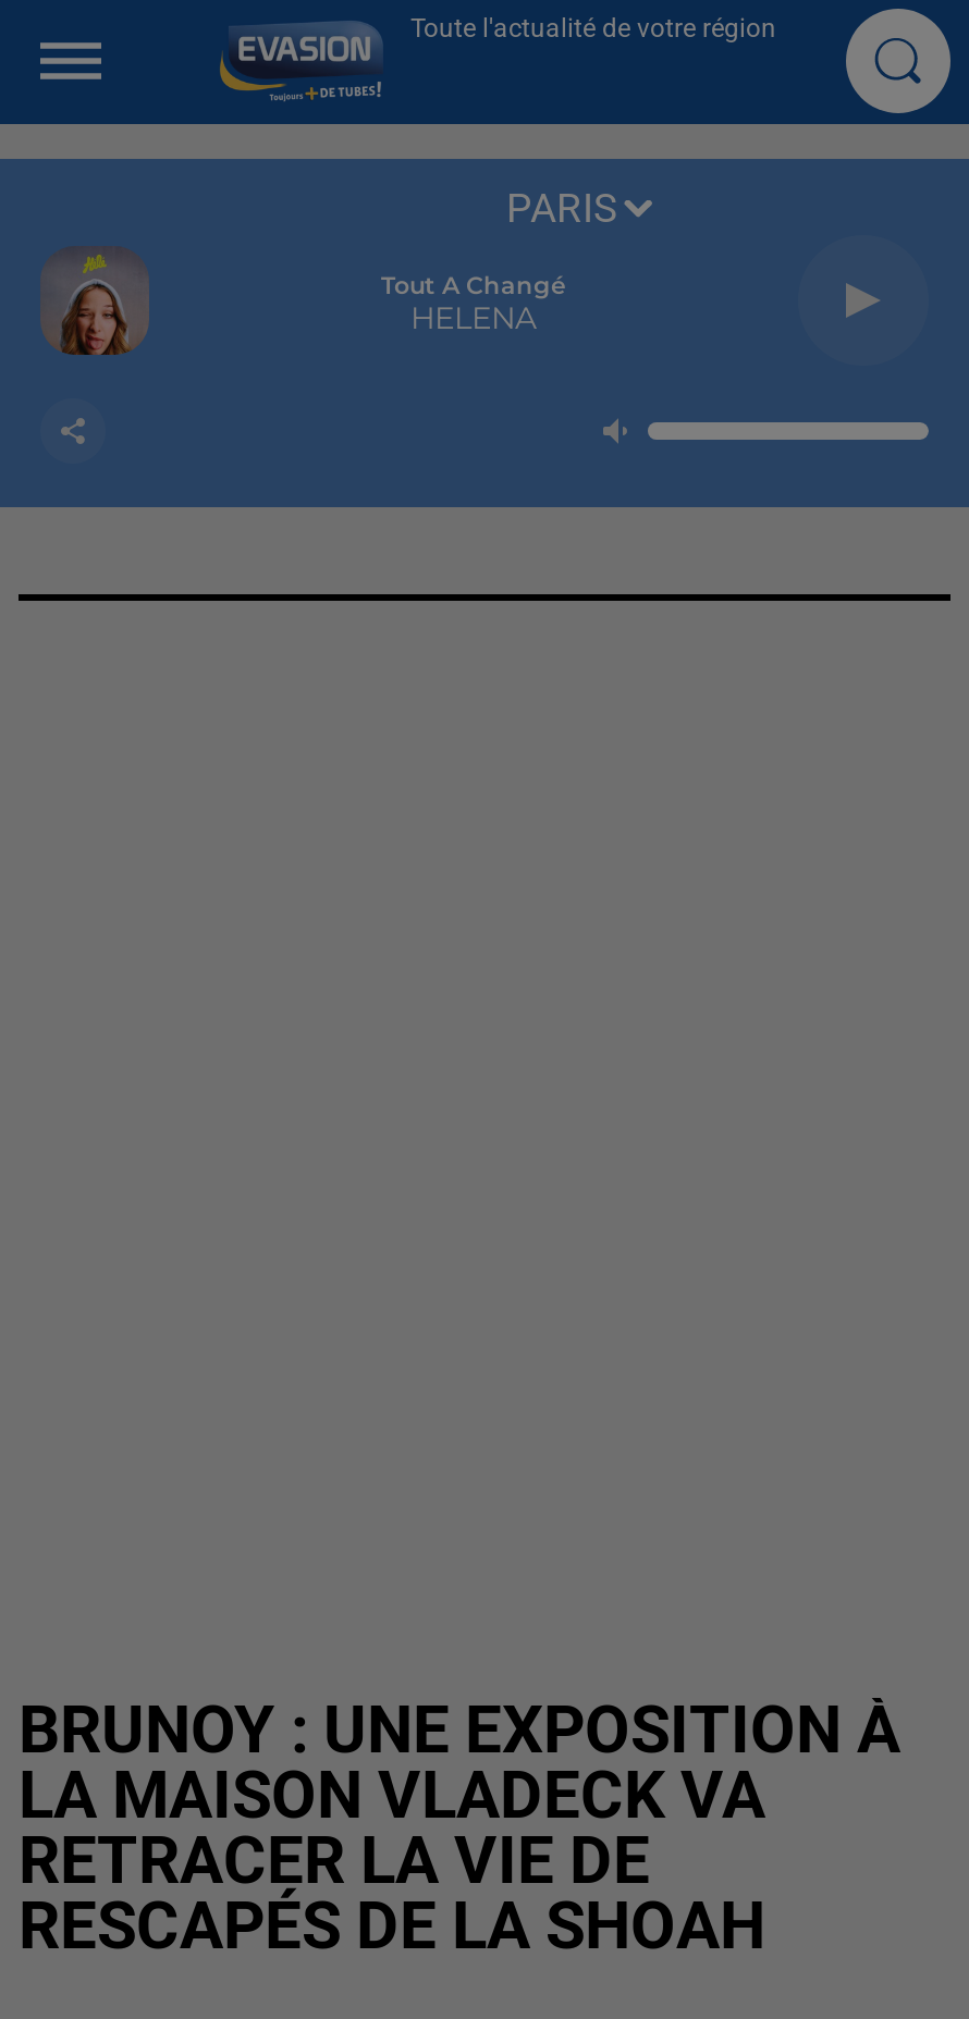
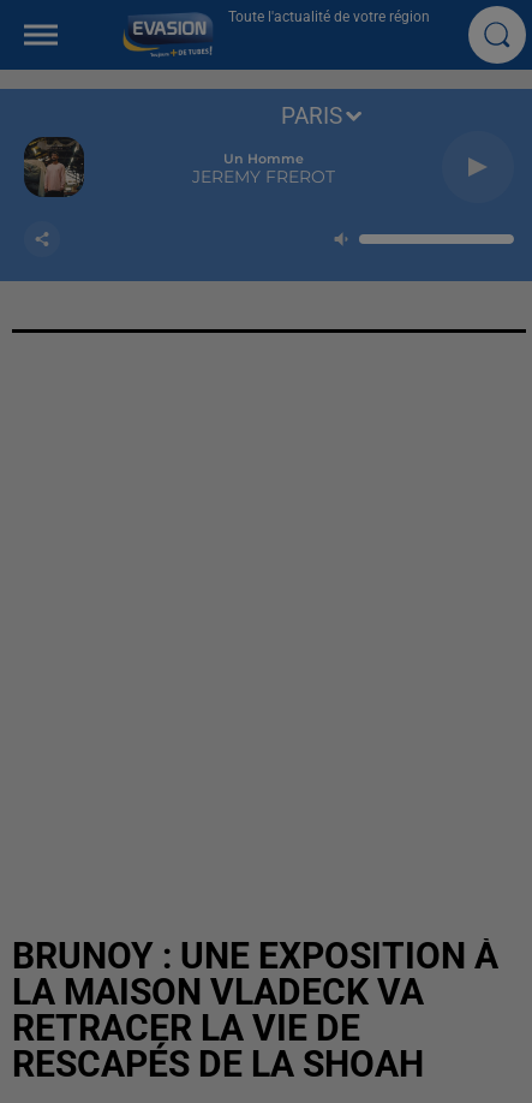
[40,246,151,357] [image] -> [23,136,85,198] [image]
[381,270,566,337] Tout A Changé | HELENA -> [192,150,334,187] Un Homme | JEREMY FREROT

